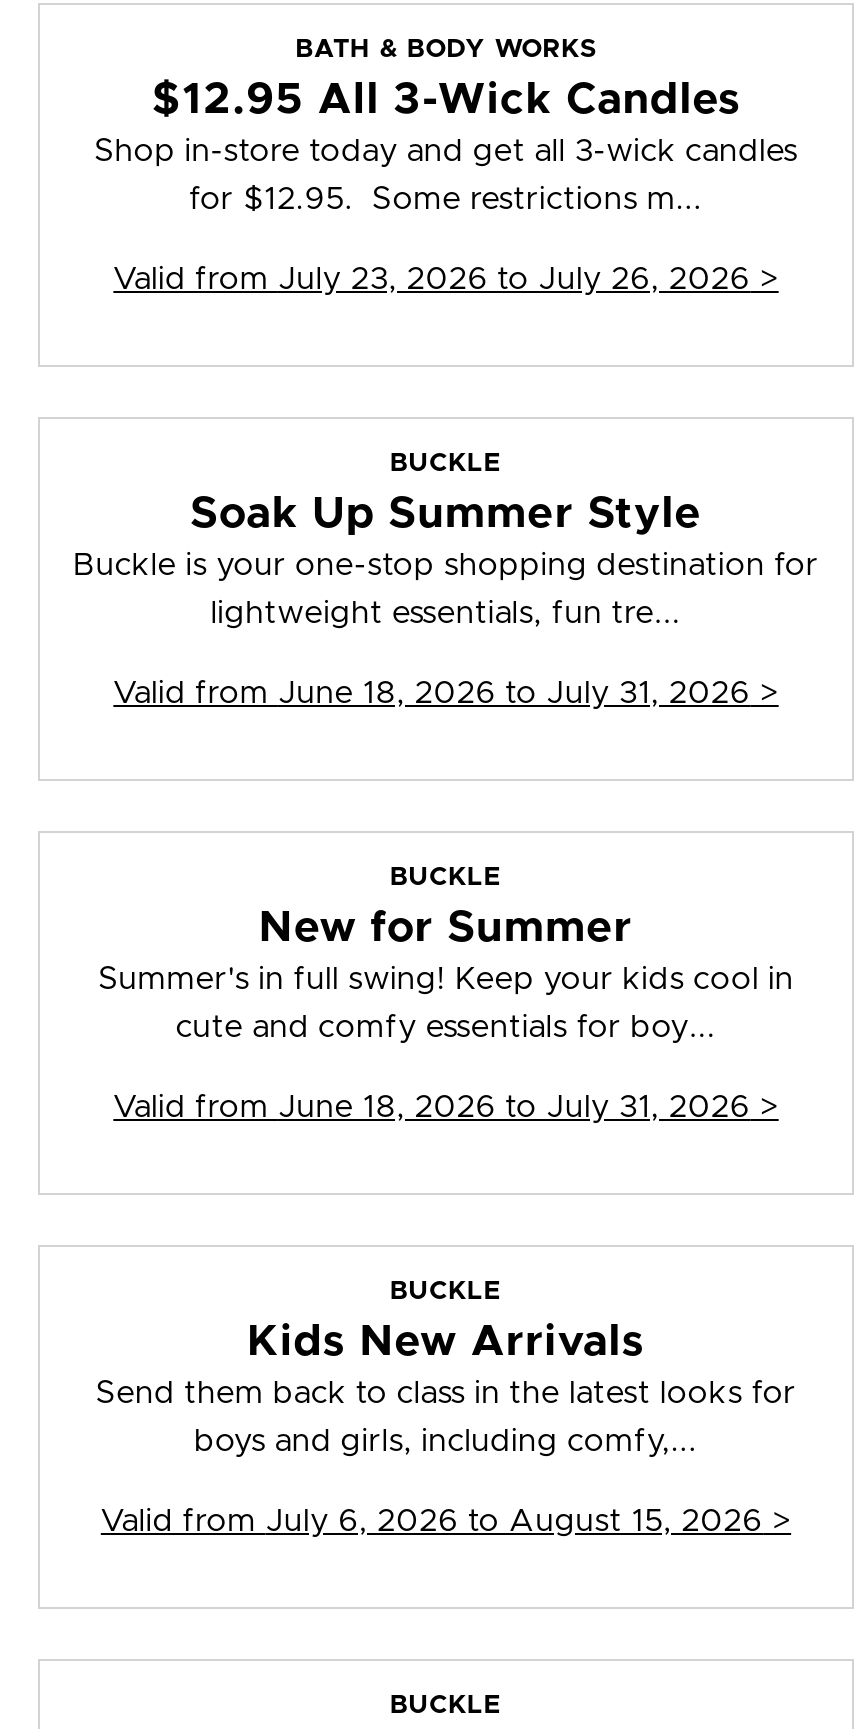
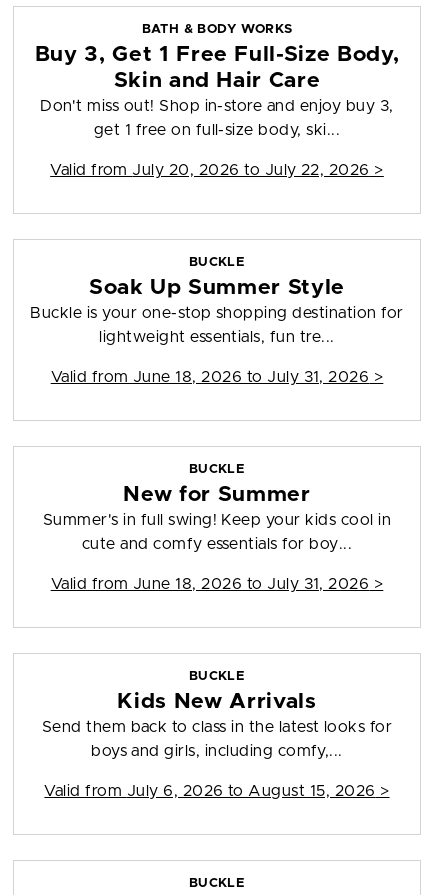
[94,79,798,167] $12.95 All 3-Wick Candles | Shop in-store today and get all 3-wick candles -> [35,44,399,114] Buy 3, Get 1 Free Full-Size Body, | Skin and Hair Care | Don't miss out! Shop in-store and enjoy buy 3,
[189,183,703,215] for $12.95. Some restrictions m... -> [94,122,340,138] get 1 free on full-size body, ski...
[113,263,779,295] Valid from July 23, 2026 to July 26, 2026 > -> [50,162,384,178] Valid from July 20, 2026 to July 22, 2026 >

